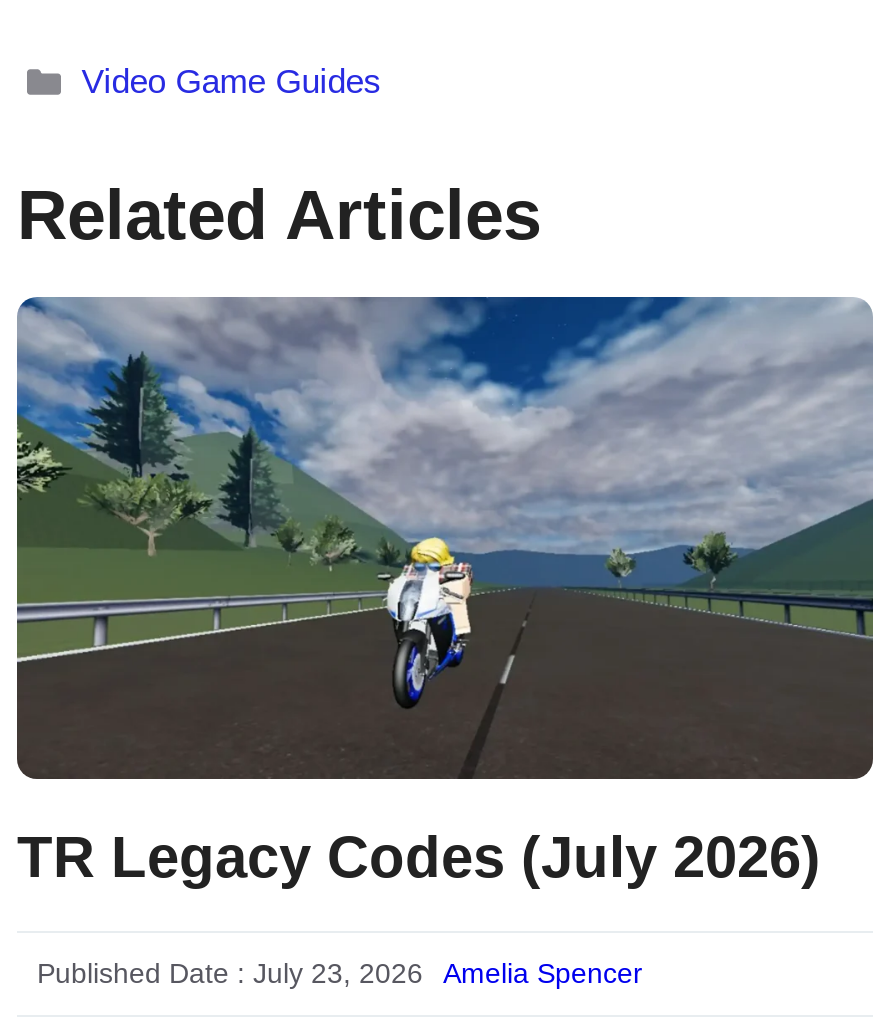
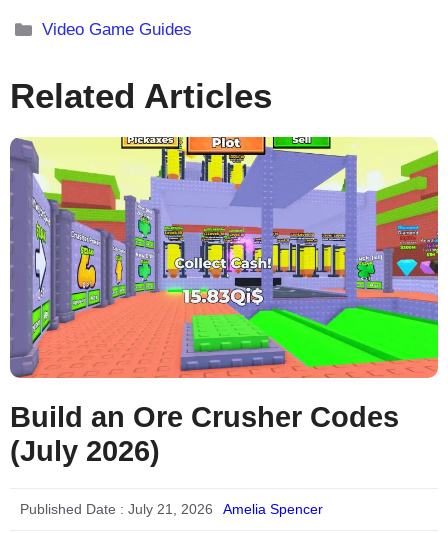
[15,295,875,889] [image] | TR Legacy Codes (July 2026) -> [9,136,439,467] [image] | Build an Ore Crusher Codes | (July 2026)
[37,957,423,989] Published Date : July 23, 2026 -> [20,501,213,517] Published Date : July 21, 2026

